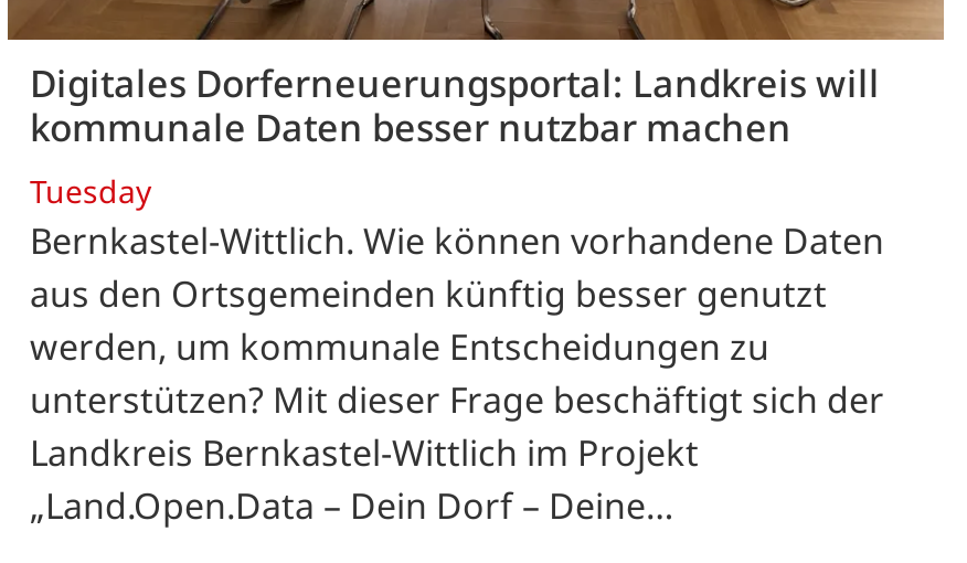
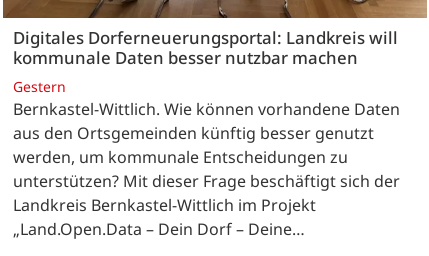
[30,171,151,213] Tuesday -> [13,77,66,96] Gestern

